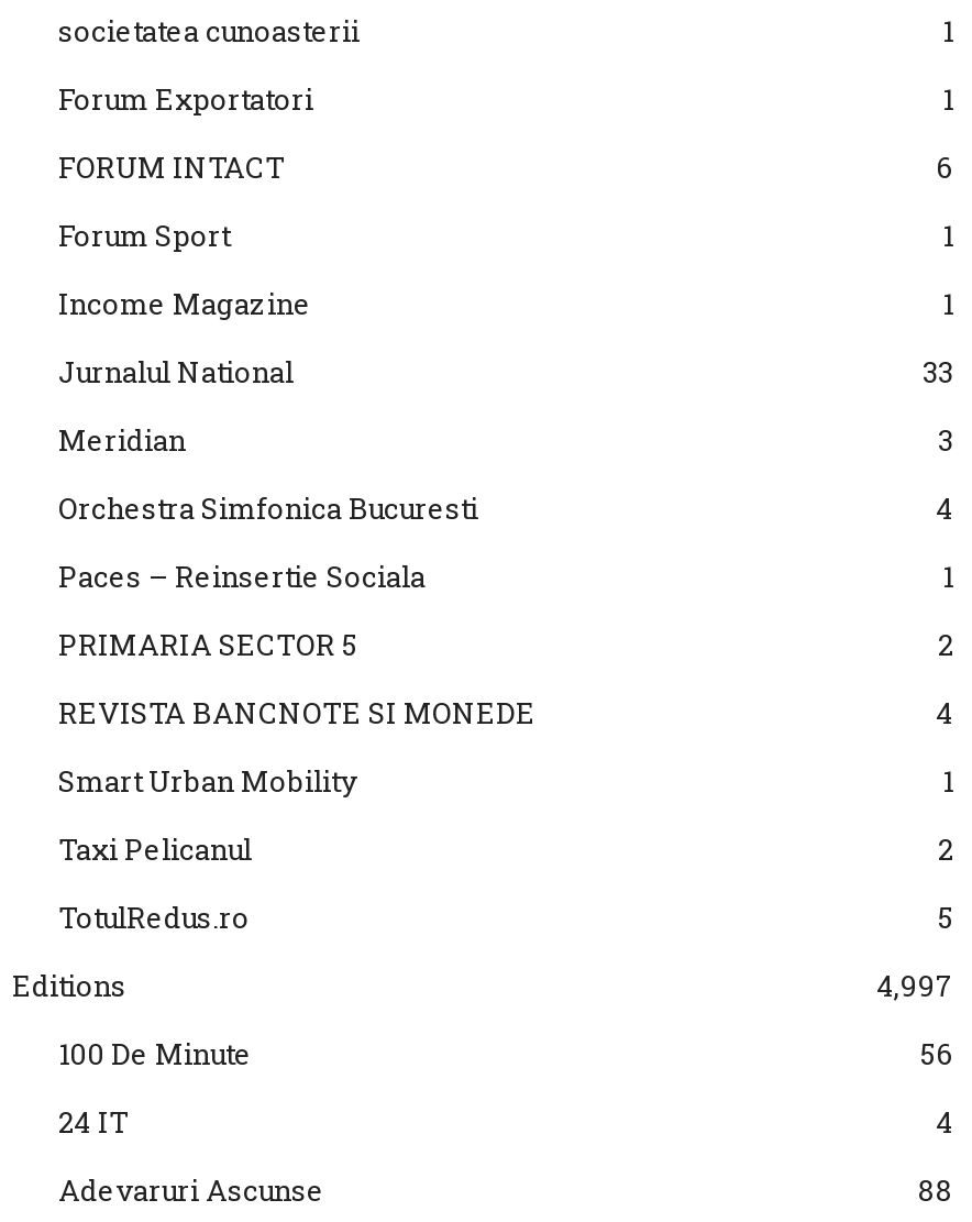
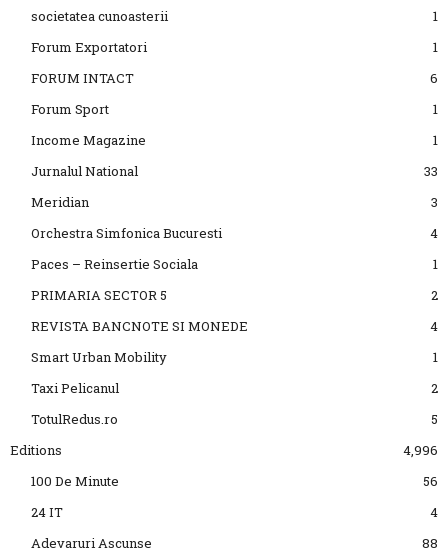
[876,965,953,1004] 4,997 -> [403,440,438,458] 4,996

